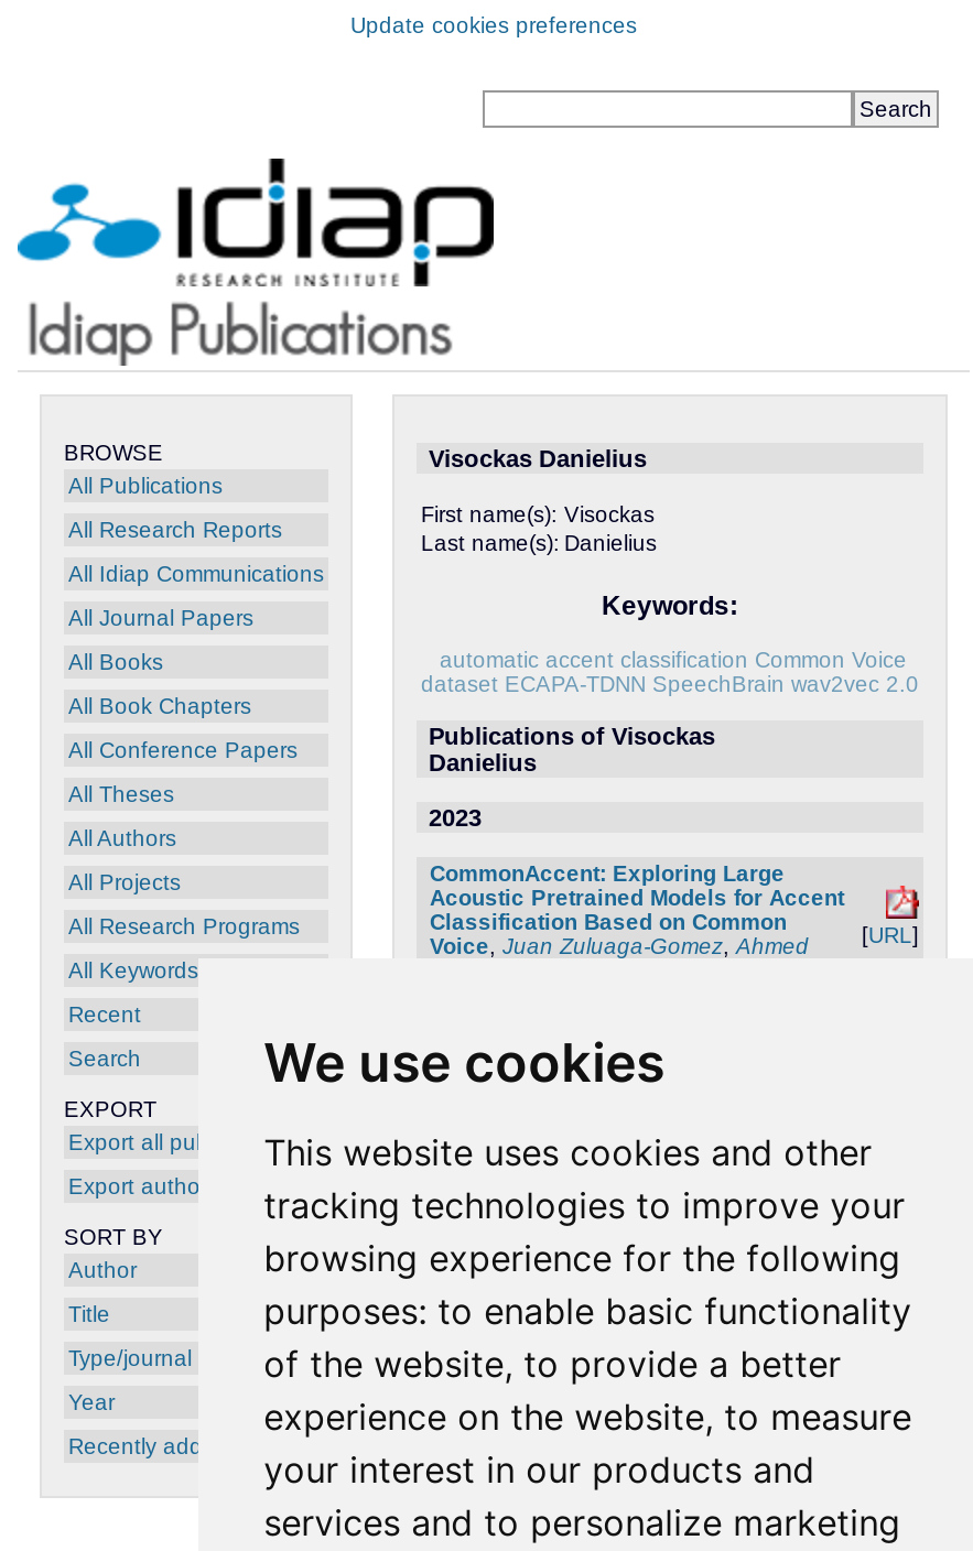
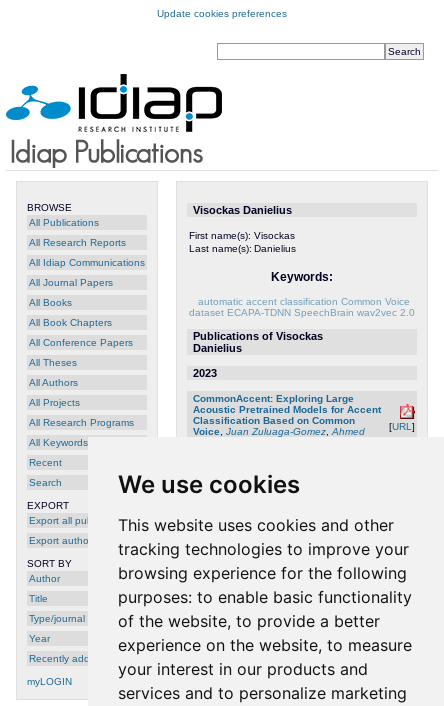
none -> [27,676,72,687] myLOGIN

